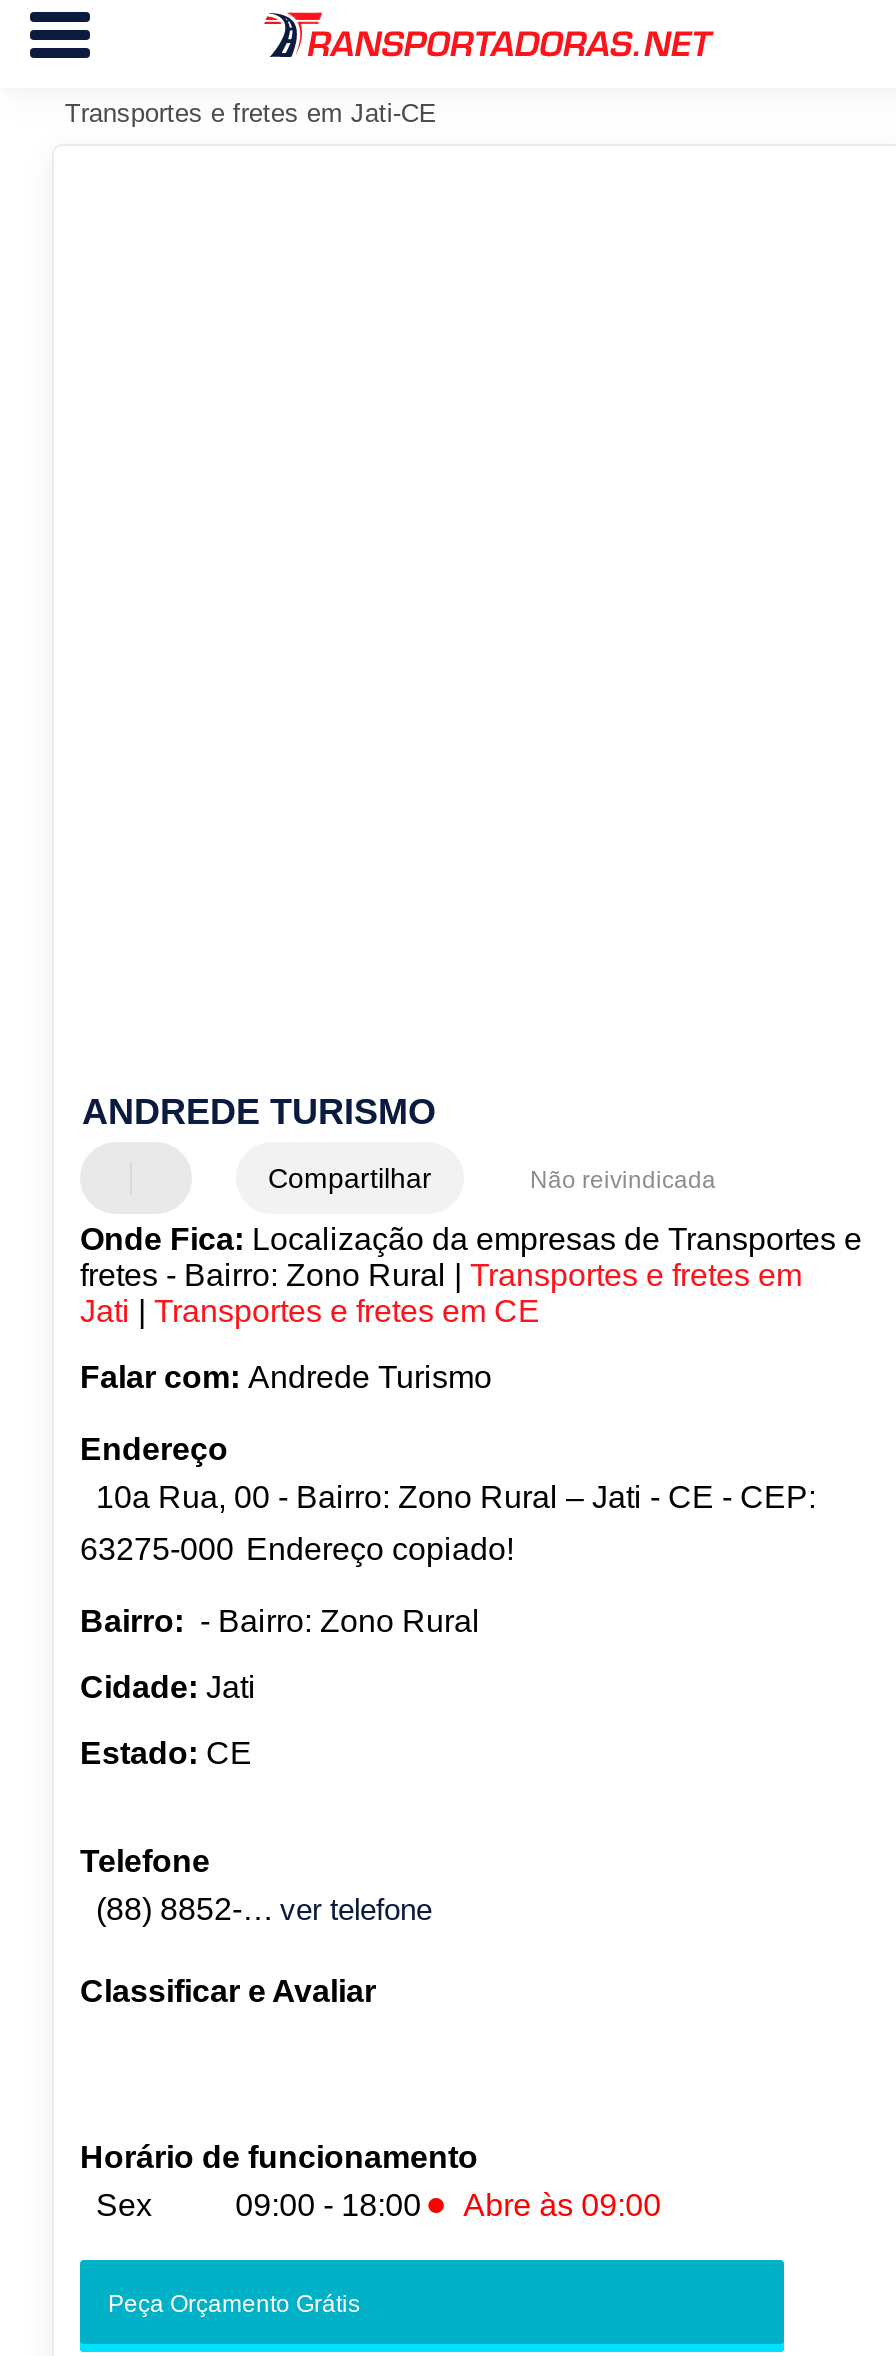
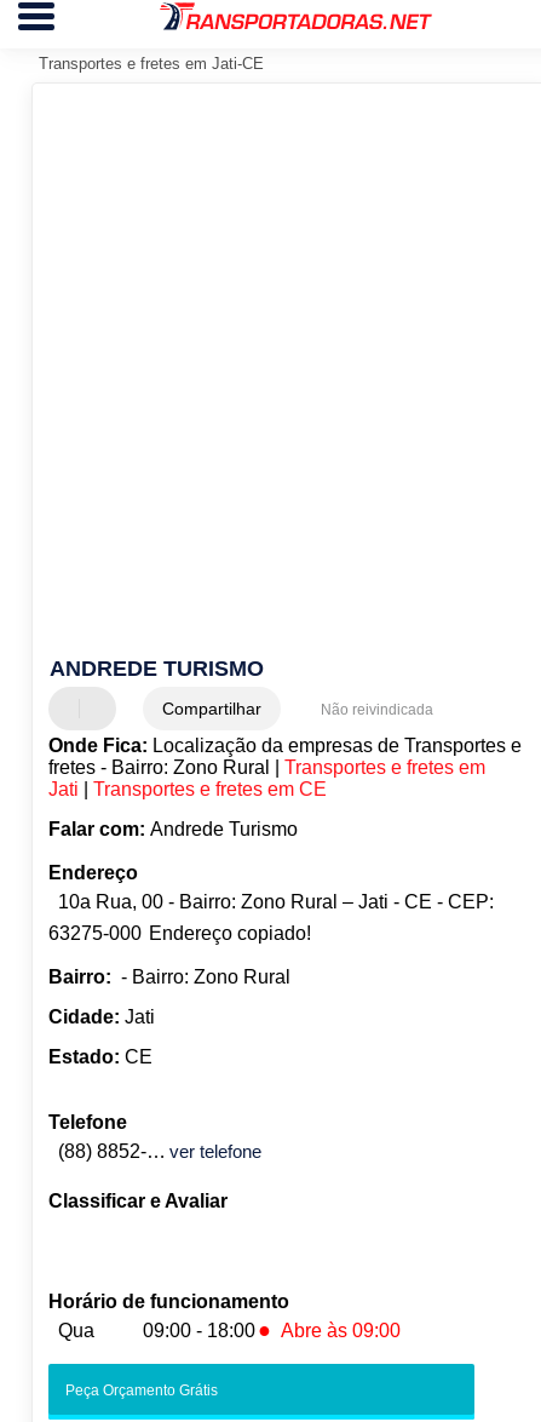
[80,2189,152,2223] Sex -> [48,1321,94,1341] Qua

